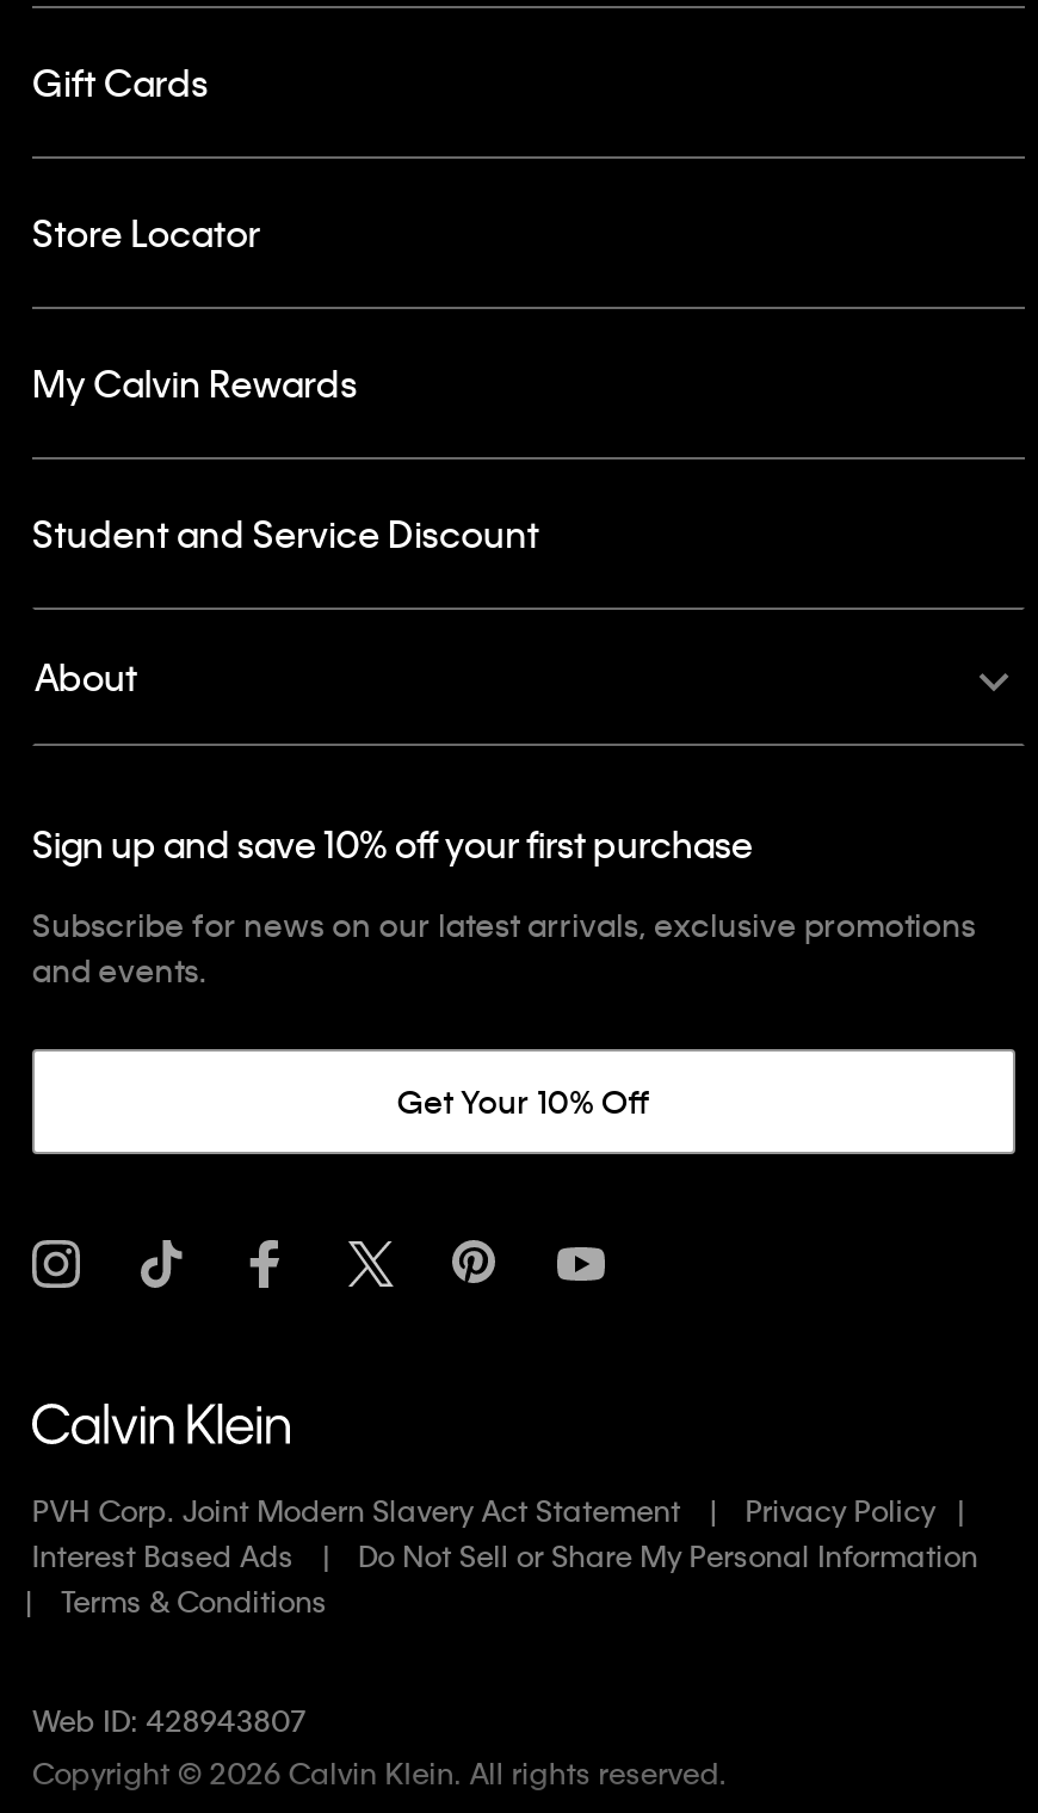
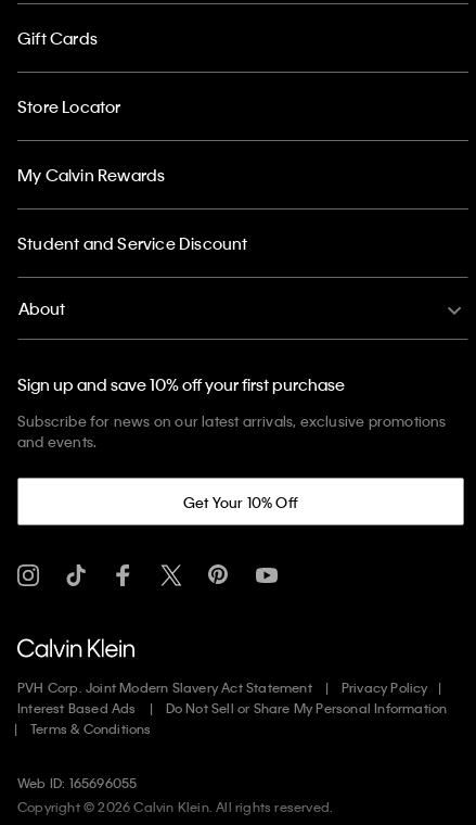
[32,1700,305,1739] Web ID: 428943807 -> [17,774,137,792] Web ID: 165696055

